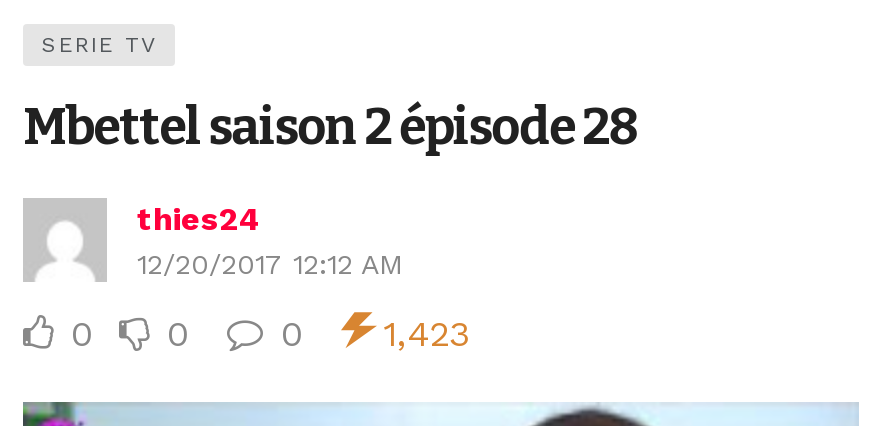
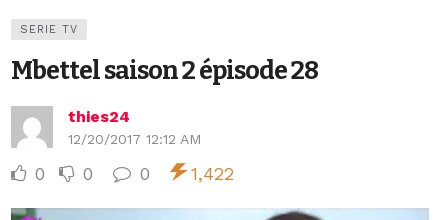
[383,313,469,355] 1,423 -> [191,163,234,184] 1,422

